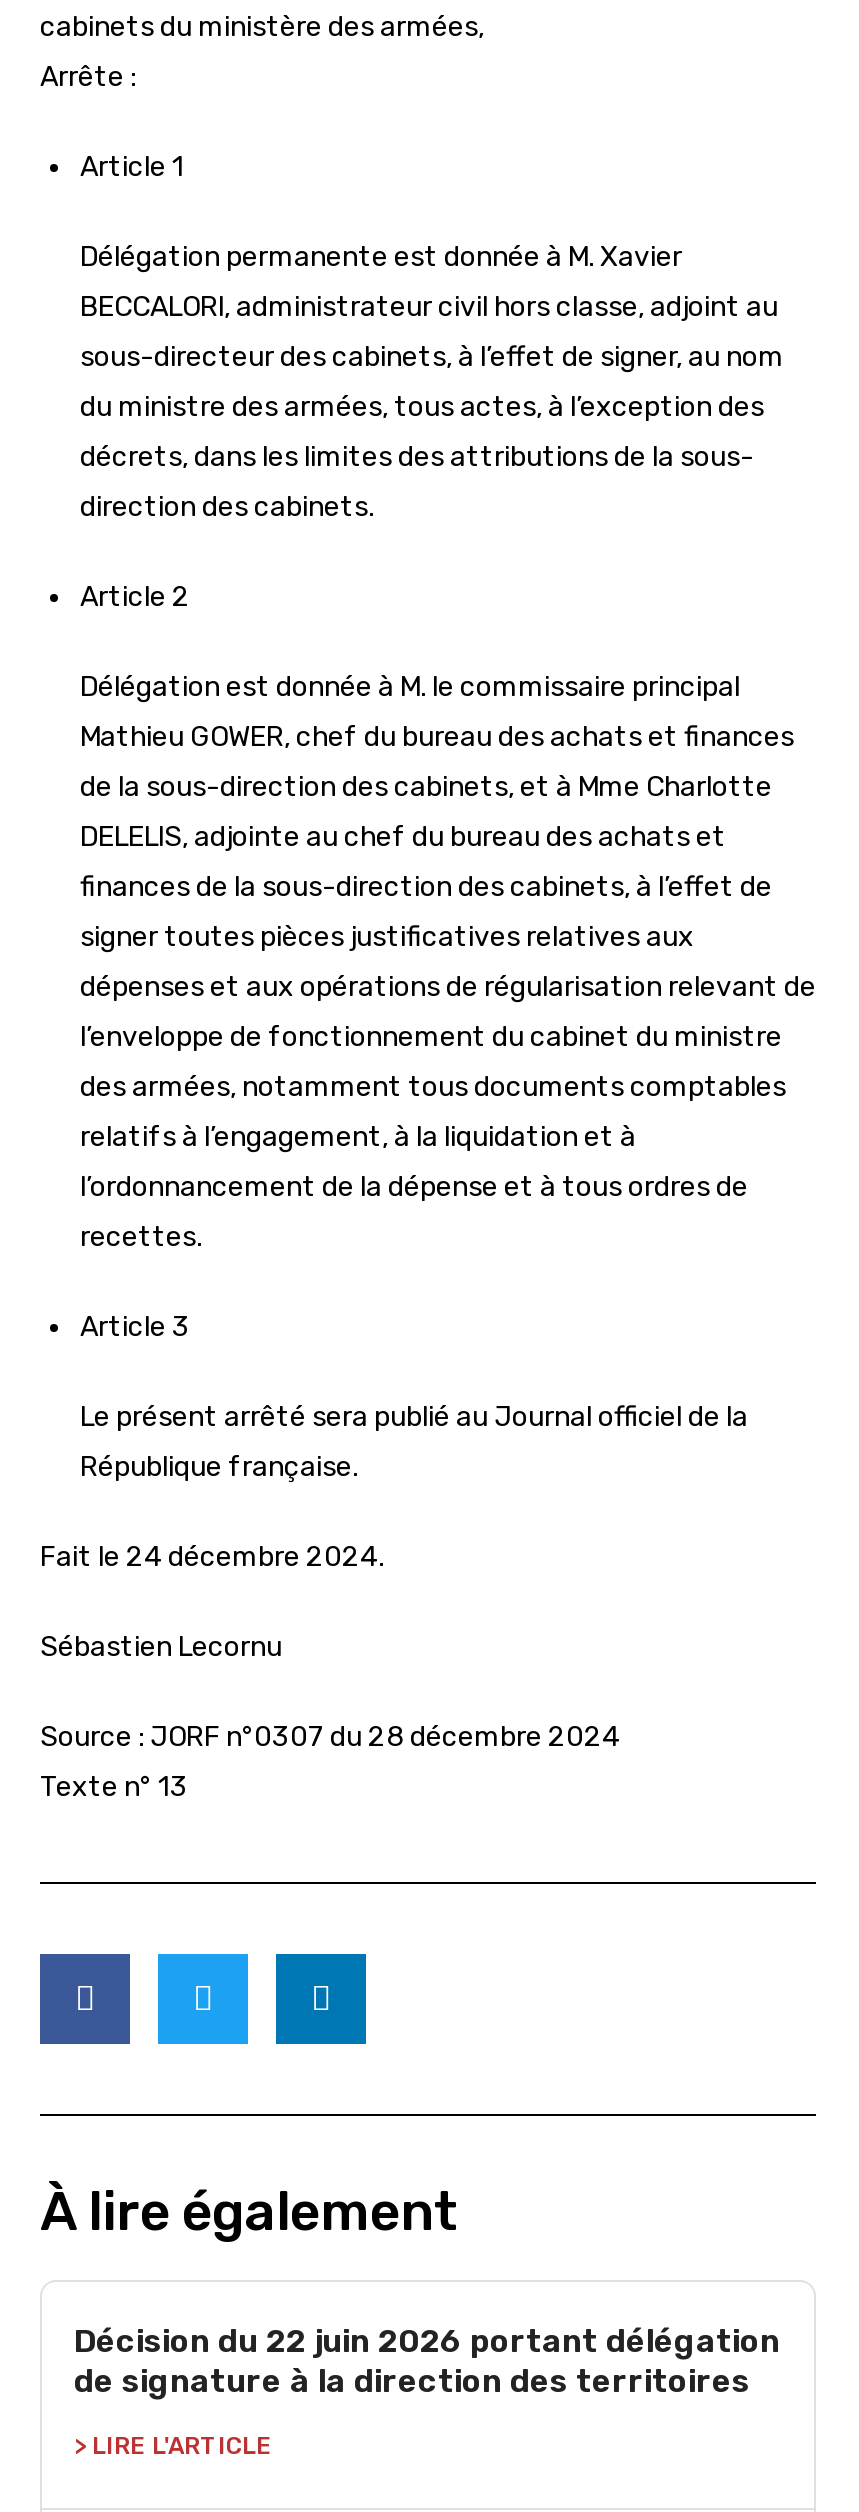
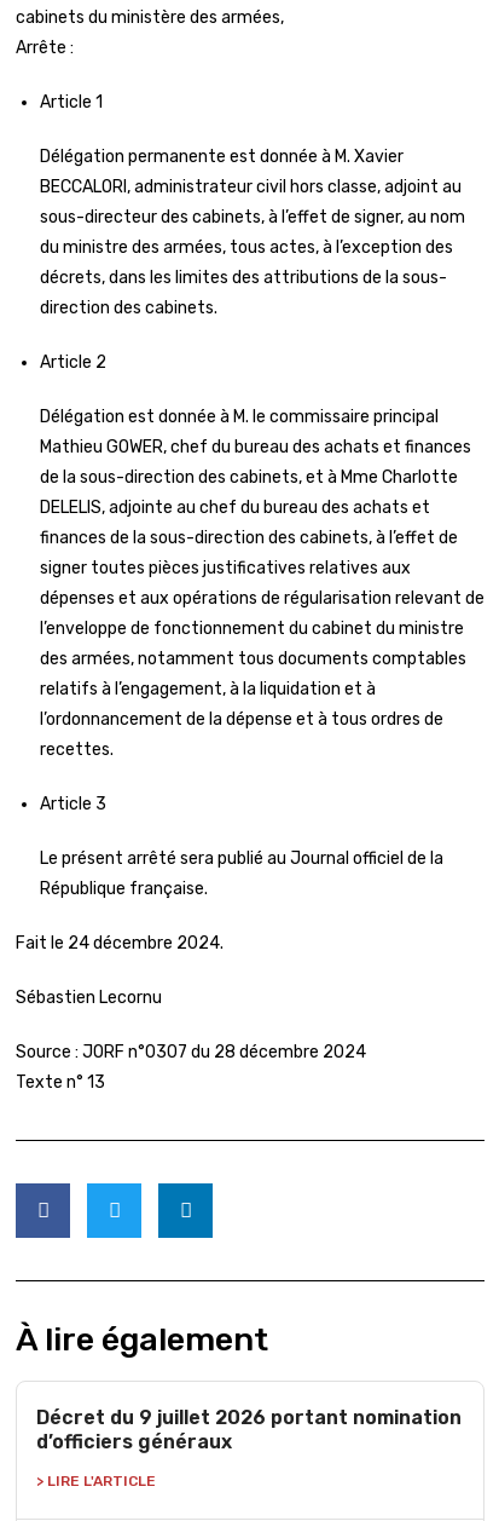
[74,2322,780,2400] Décision du 22 juin 2026 portant délégation | de signature à la direction des territoires -> [36,1406,462,1453] Décret du 9 juillet 2026 portant nomination | d’officiers généraux

